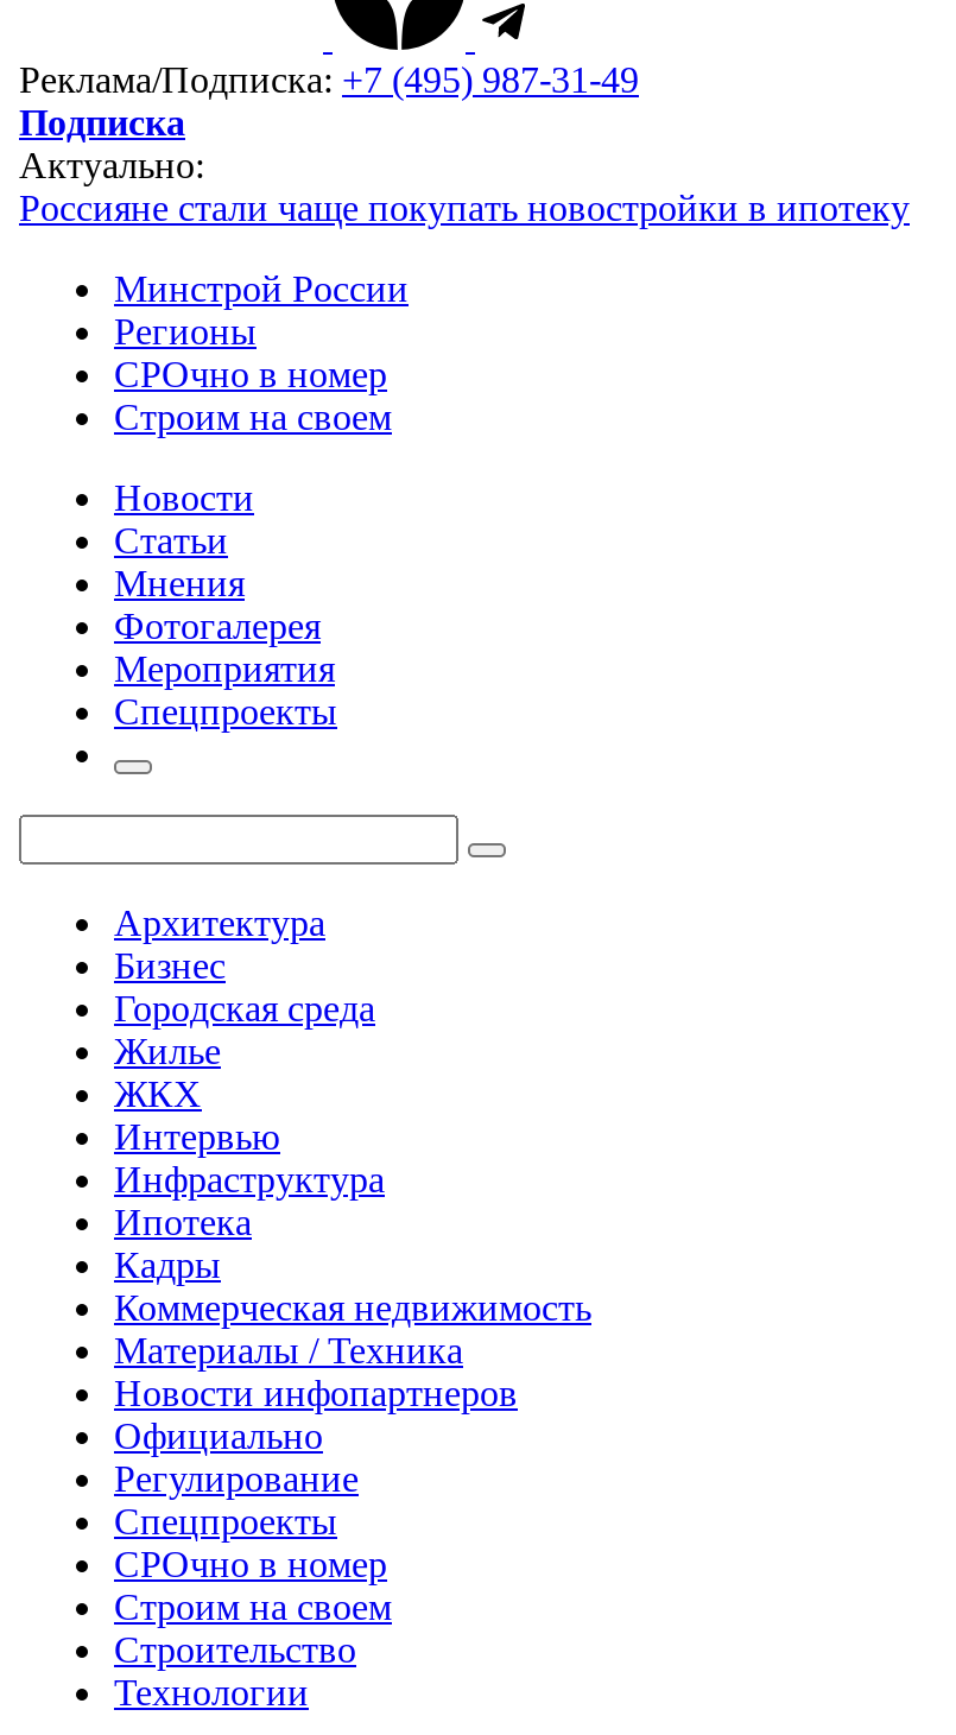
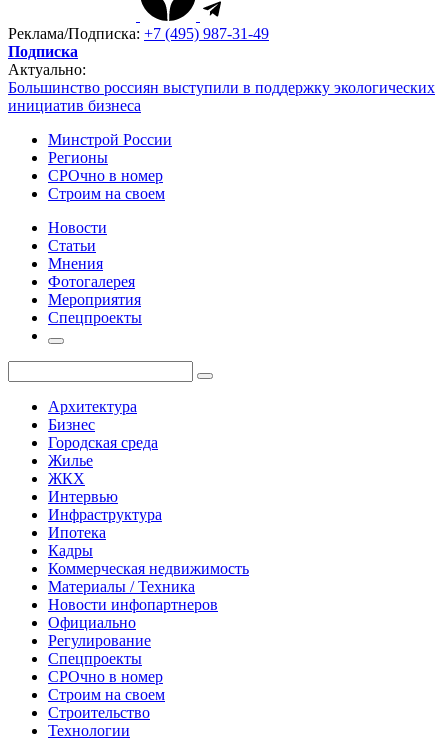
[19,188,910,228] Россияне стали чаще покупать новостройки в ипотеку -> [8,79,435,114] Большинство россиян выступили в поддержку экологических | инициатив бизнеса

